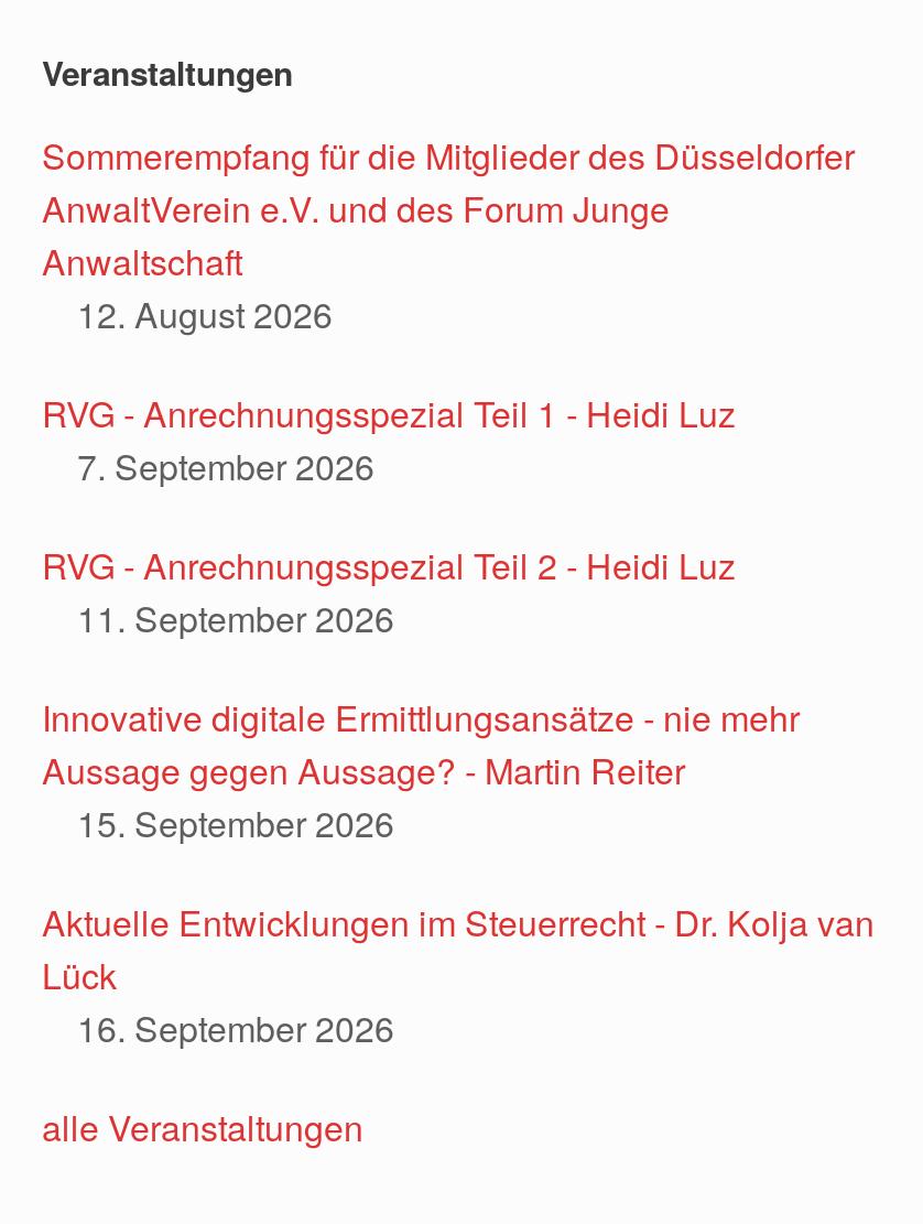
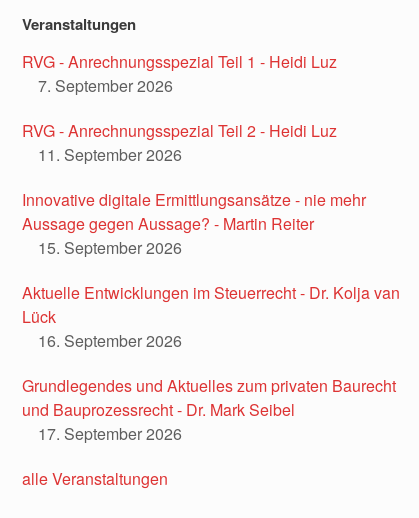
[42,130,855,340] Sommerempfang für die Mitglieder des Düsseldorfer | AnwaltVerein e.V. und des Forum Junge | Anwaltschaft | 12. August 2026 -> none
moved [42,388,875,1053] -> [22,50,400,352]: RVG - Anrechnungsspezial Teil 1 - Heidi Luz | 7. September 2026 | RVG - Anrechnungsspezial Teil 2 - Heidi Luz | ... | Lück | 16. September 2026
none -> [22,374,396,445] Grundlegendes und Aktuelles zum privaten Baurecht | und Bauprozessrecht - Dr. Mark Seibel | 17. September 2026

